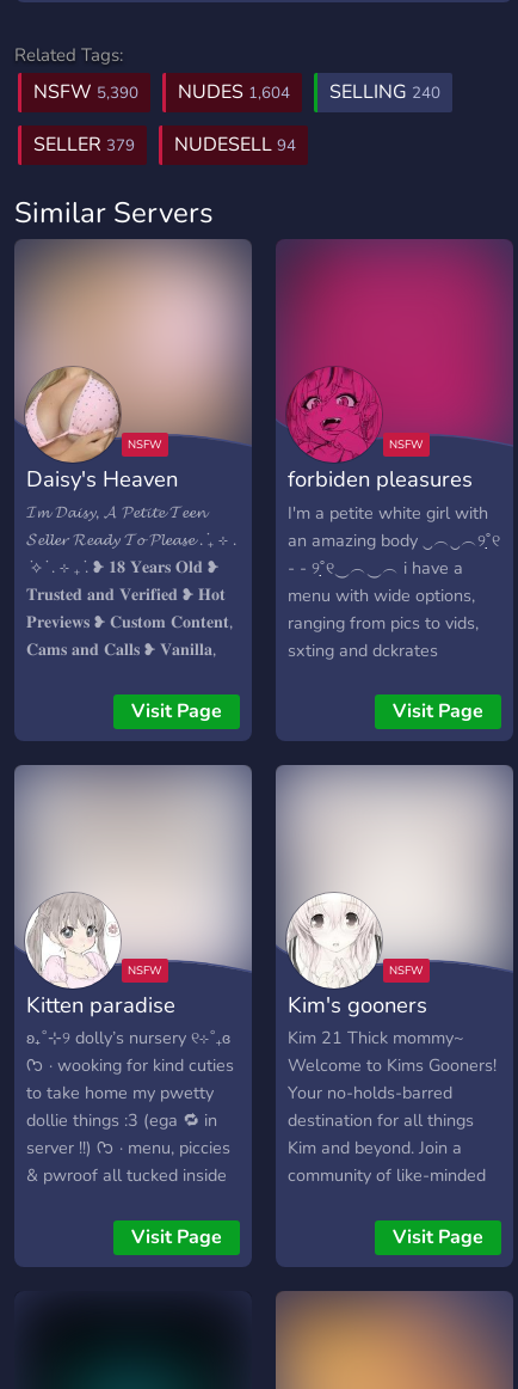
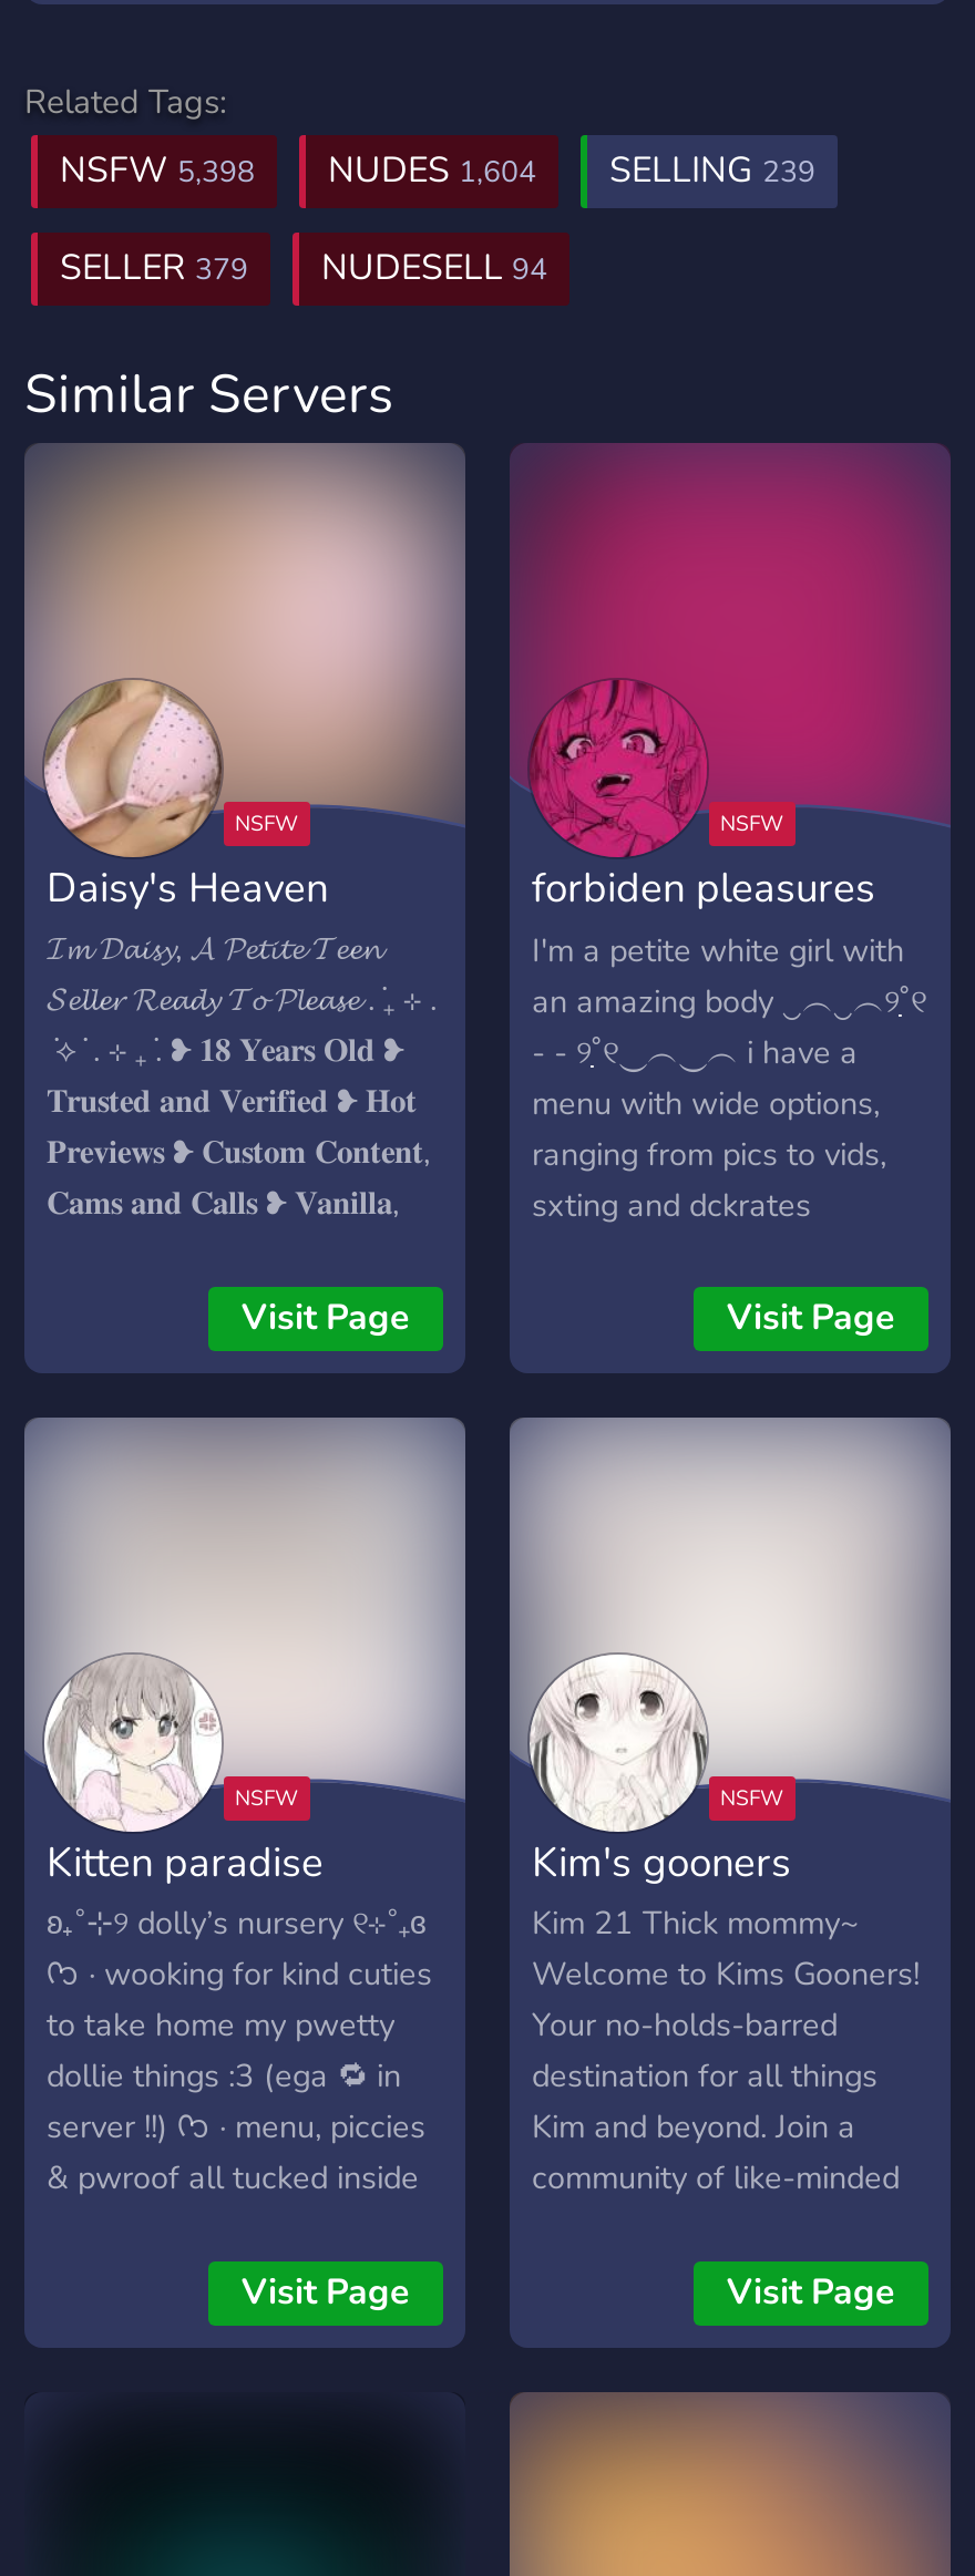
[33,79,138,105] NSFW 5,390 -> [60,146,255,195] NSFW 5,398
[329,79,440,105] SELLING 240 -> [609,146,815,195] SELLING 239

